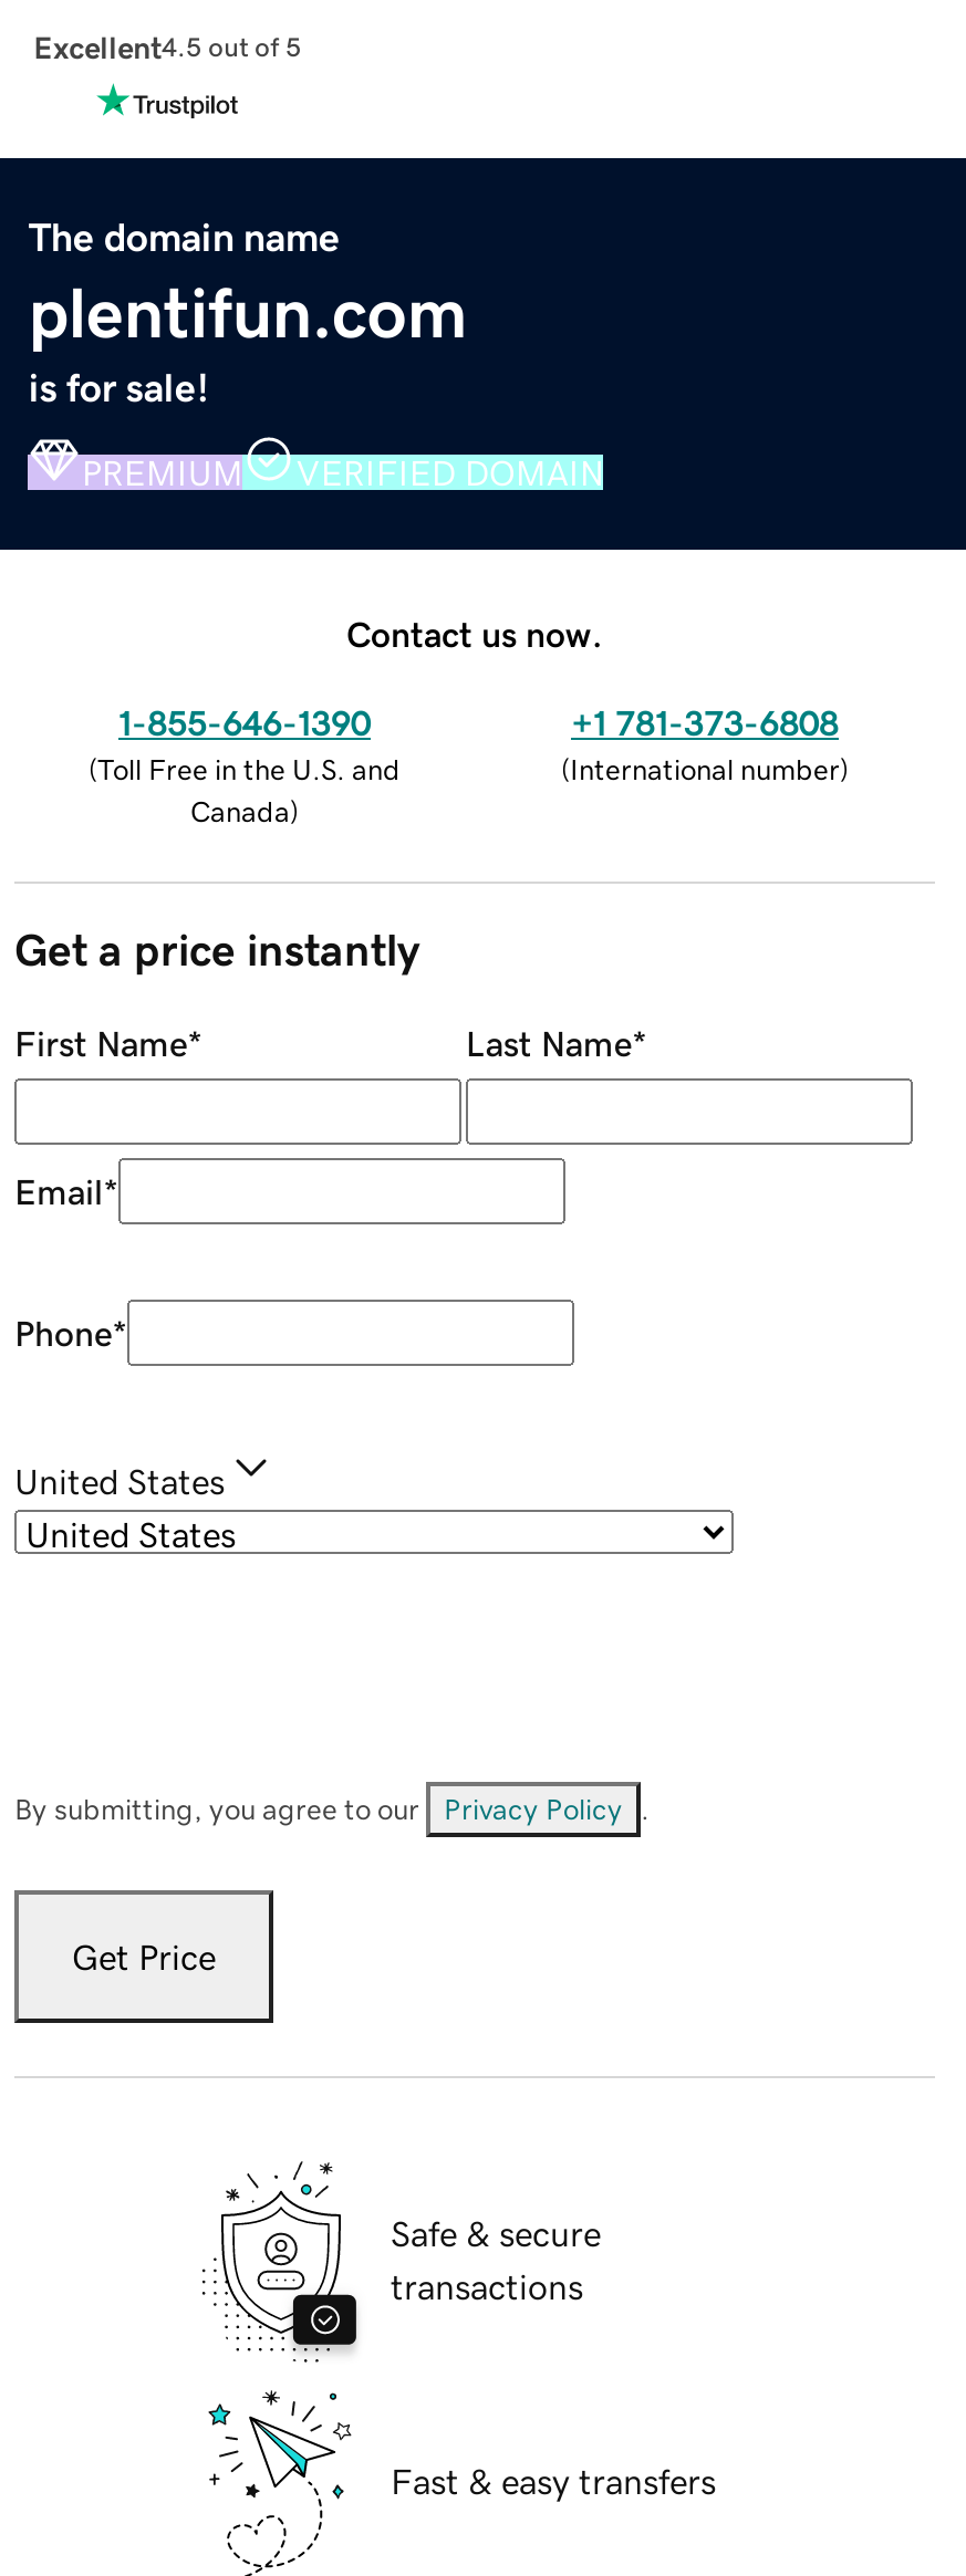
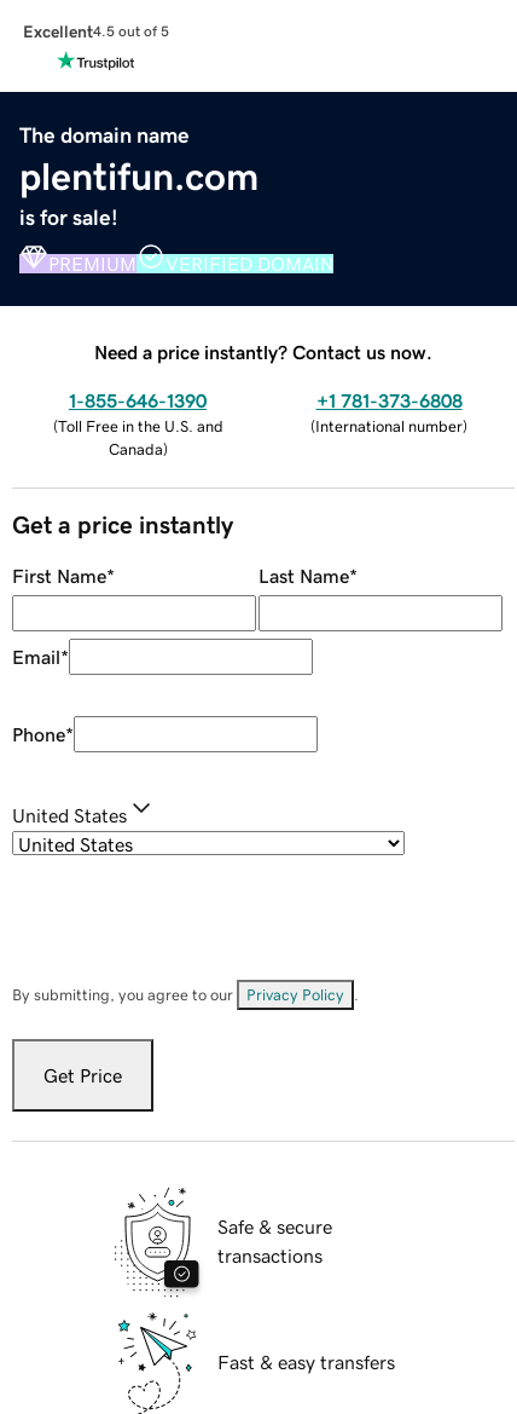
[346,615,603,651] Contact us now. -> [94,342,432,361] Need a price instantly? Contact us now.

